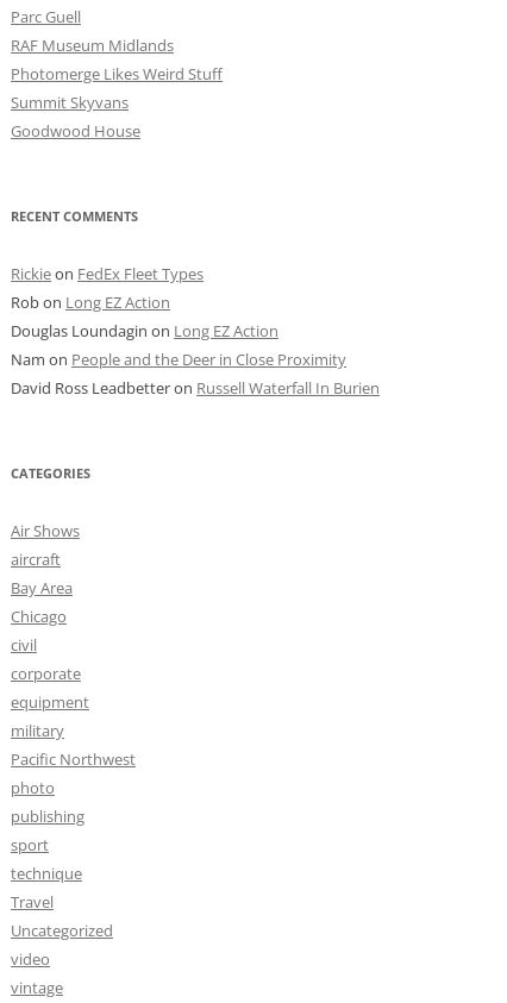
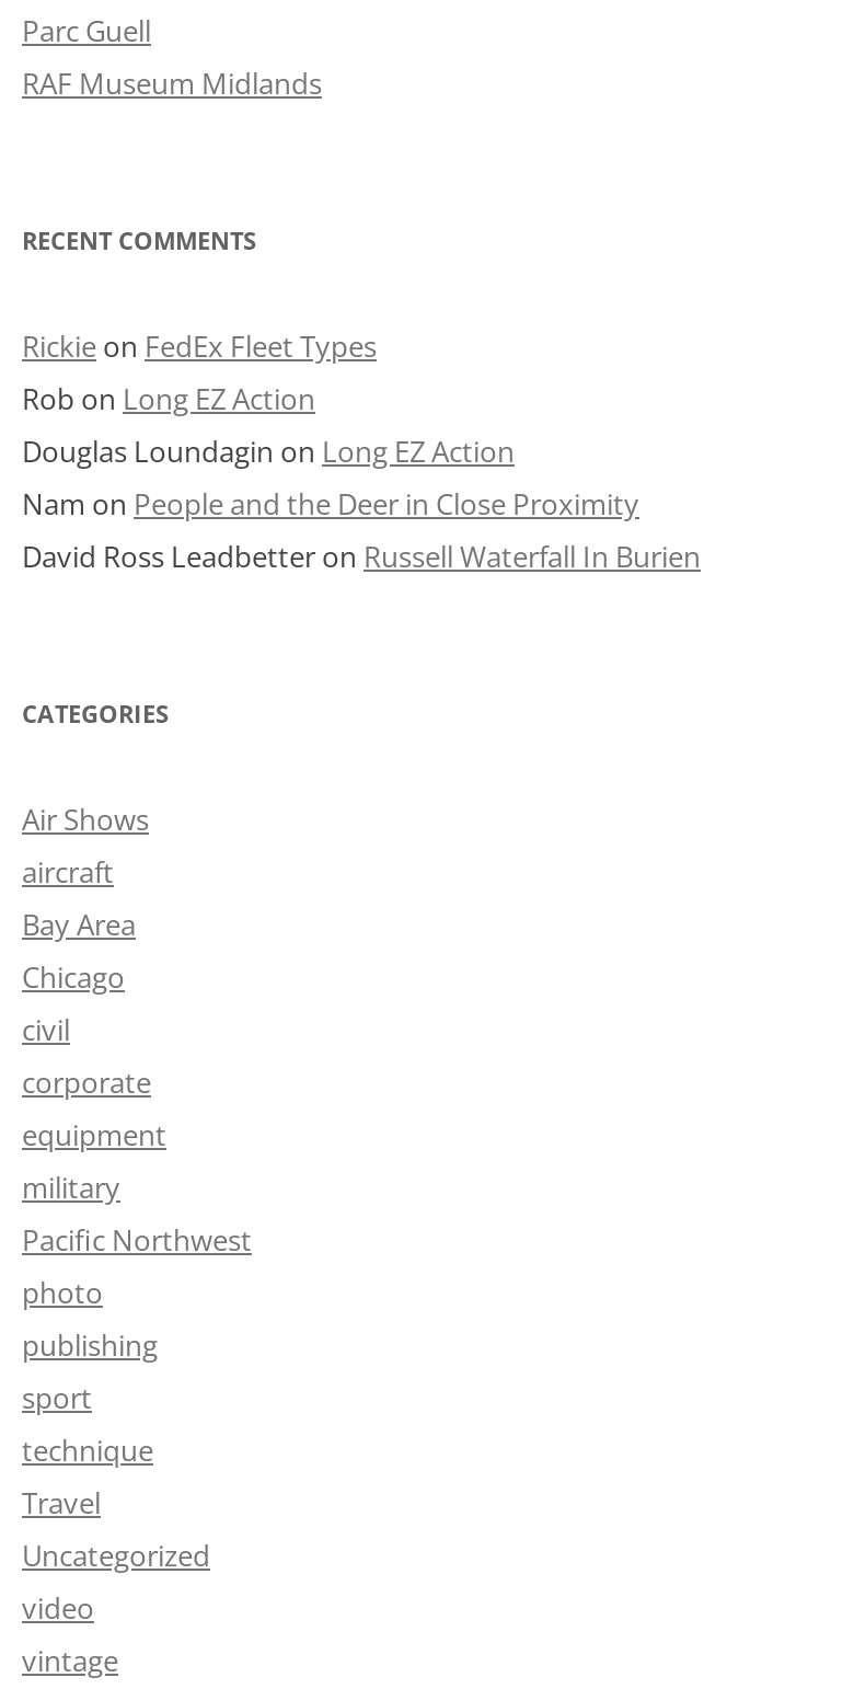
[11,63,223,141] Photomerge Likes Weird Stuff | Summit Skyvans | Goodwood House -> none

